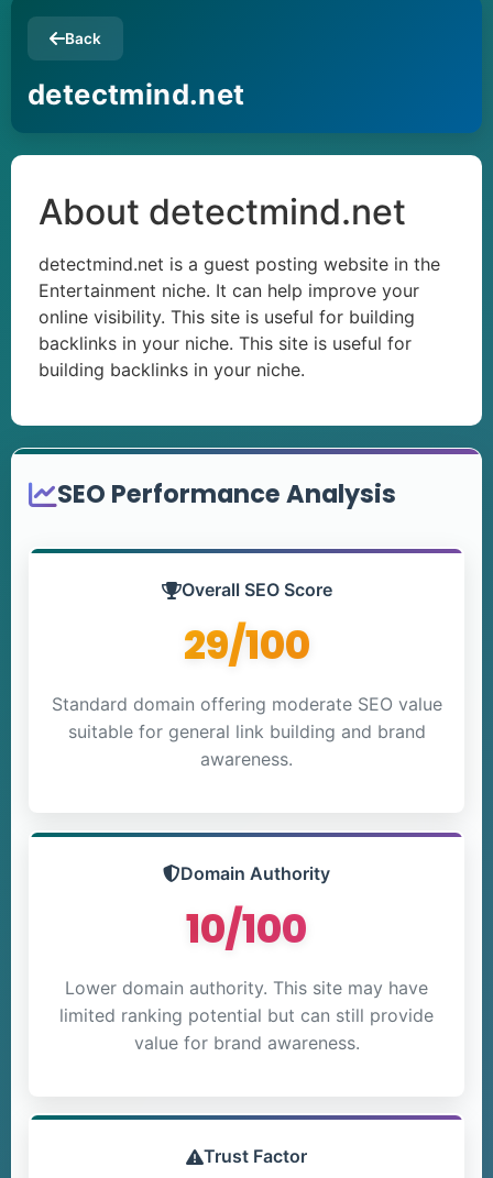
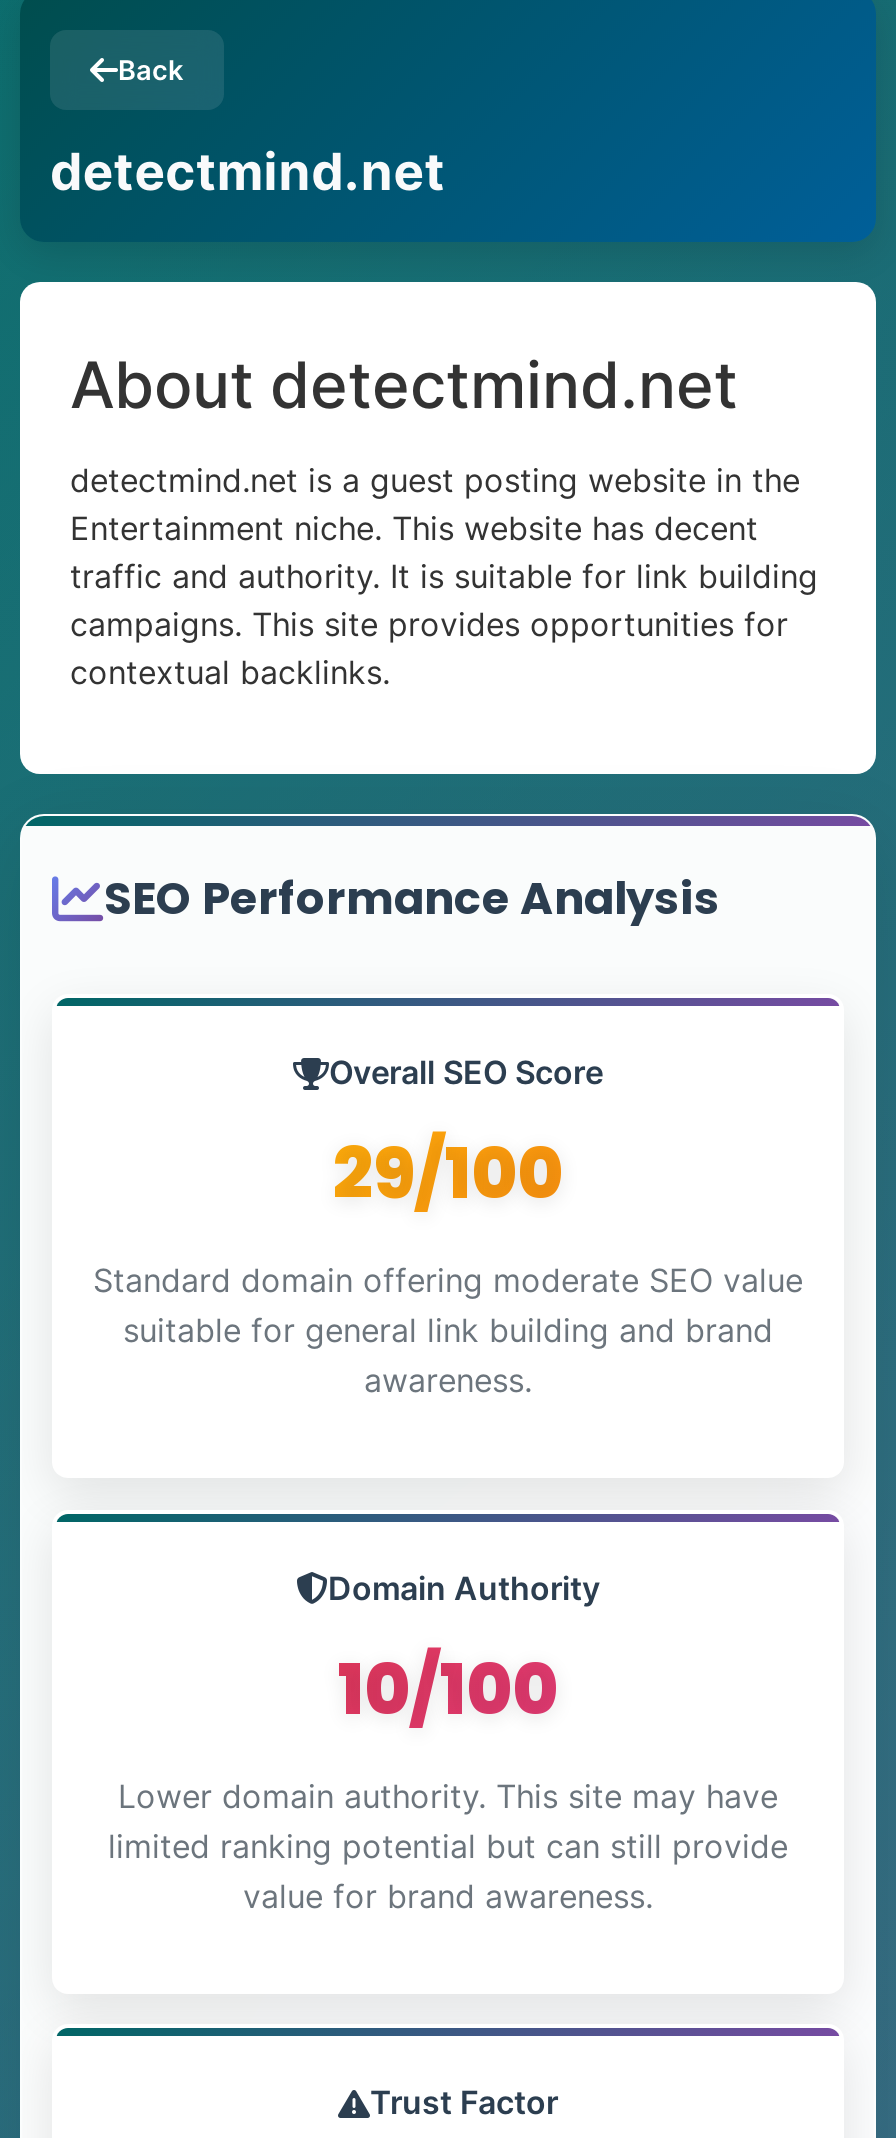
[39,279,419,381] Entertainment niche. It can help improve your | online visibility. This site is useful for building | backlinks in your niche. This site is useful for | building backlinks in your niche. -> [70,508,818,692] Entertainment niche. This website has decent | traffic and authority. It is suitable for link building | campaigns. This site provides opportunities for | contextual backlinks.

